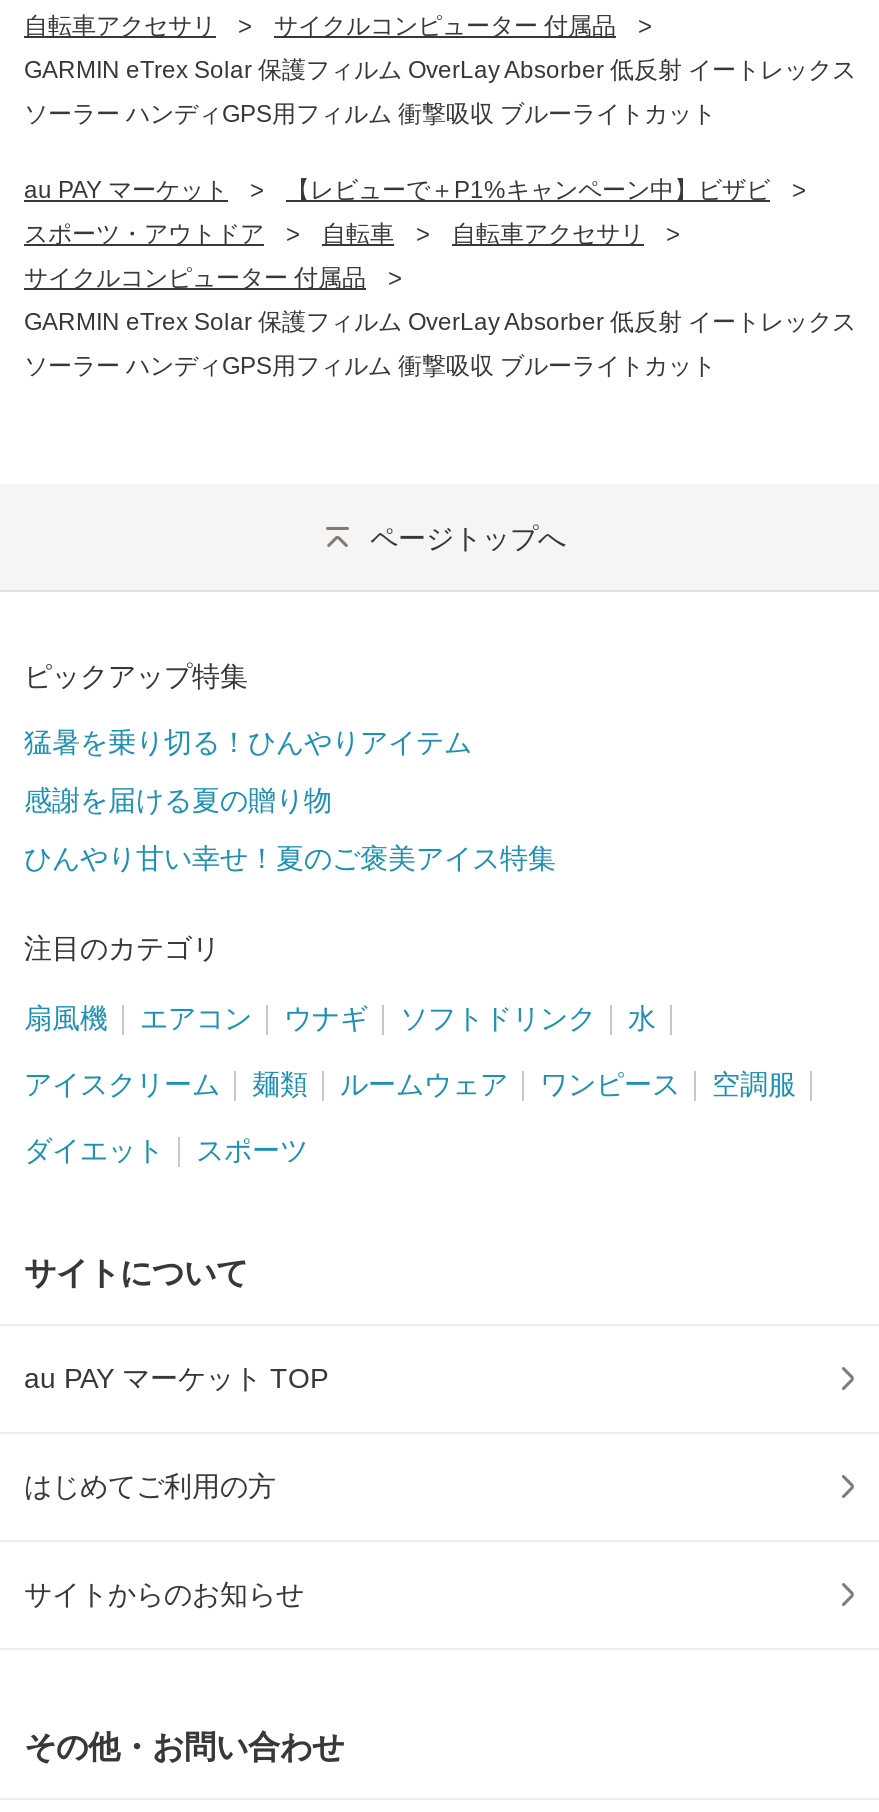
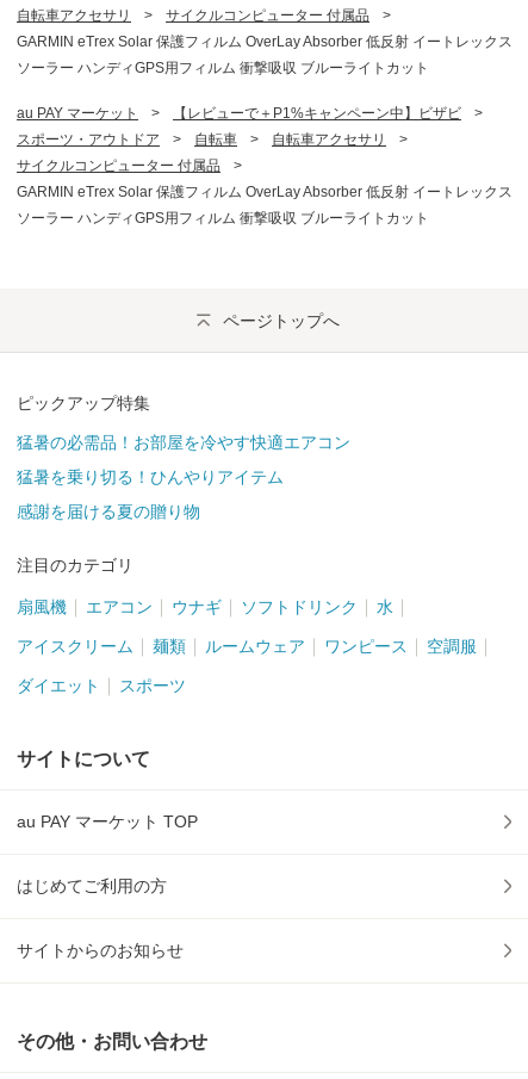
none -> [17,433,350,452] 猛暑の必需品！お部屋を冷やす快適エアコン
moved [24,727,472,817] -> [17,468,284,522]: 猛暑を乗り切る！ひんやりアイテム | 感謝を届ける夏の贈り物
[24,843,556,875] ひんやり甘い幸せ！夏のご褒美アイス特集 -> none

